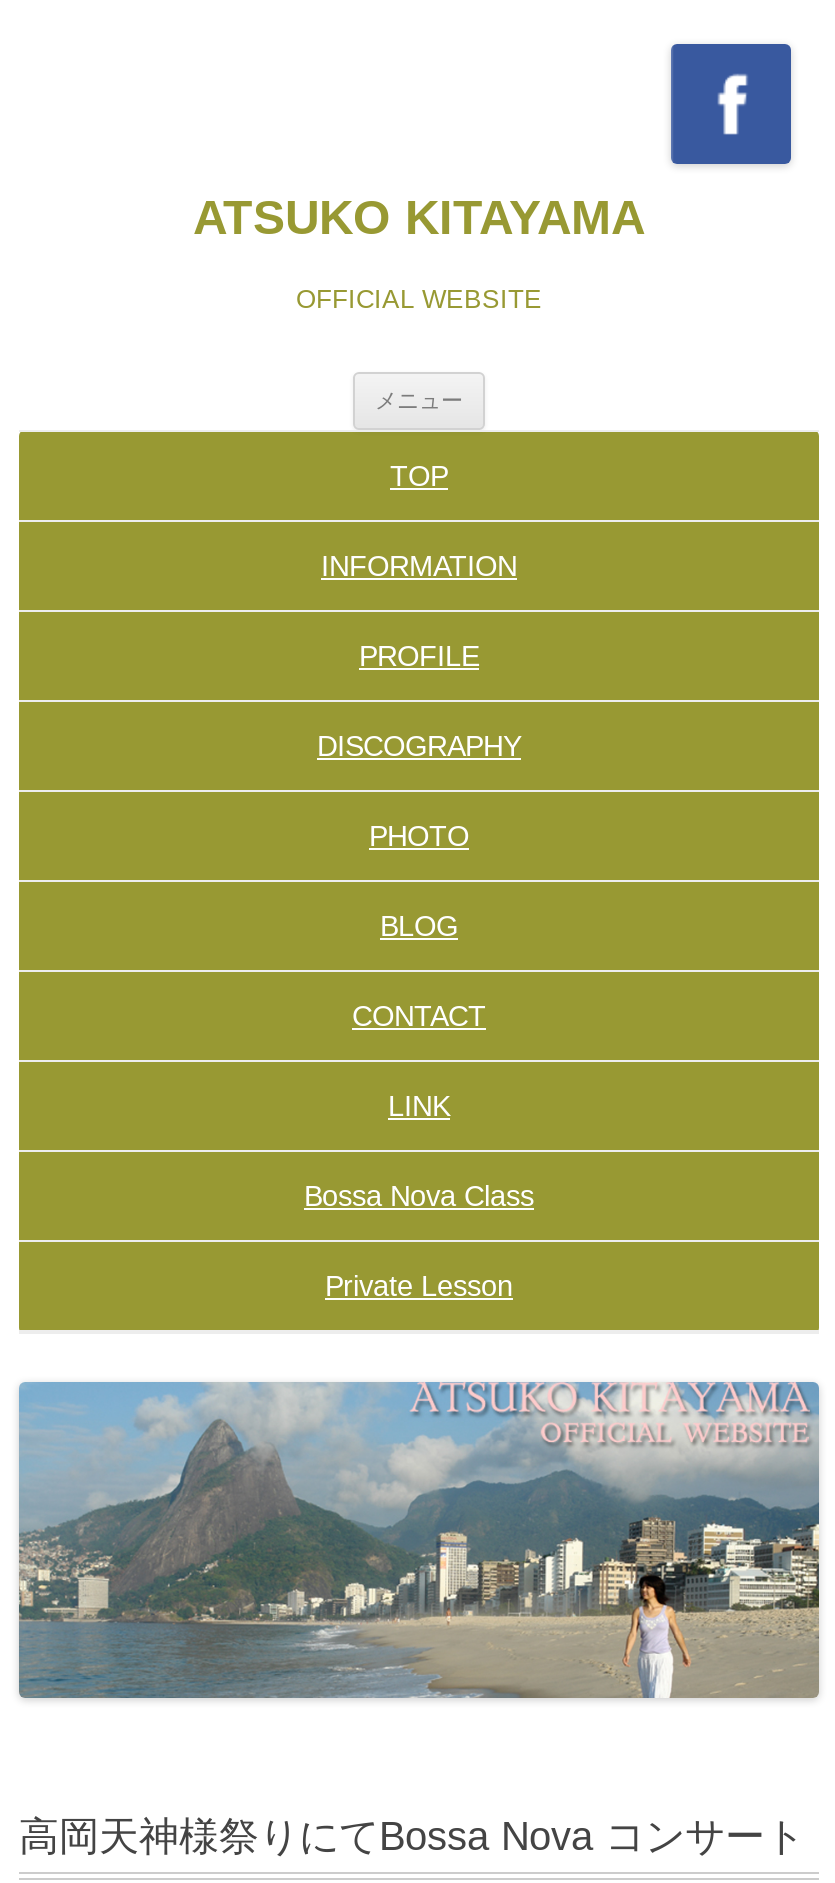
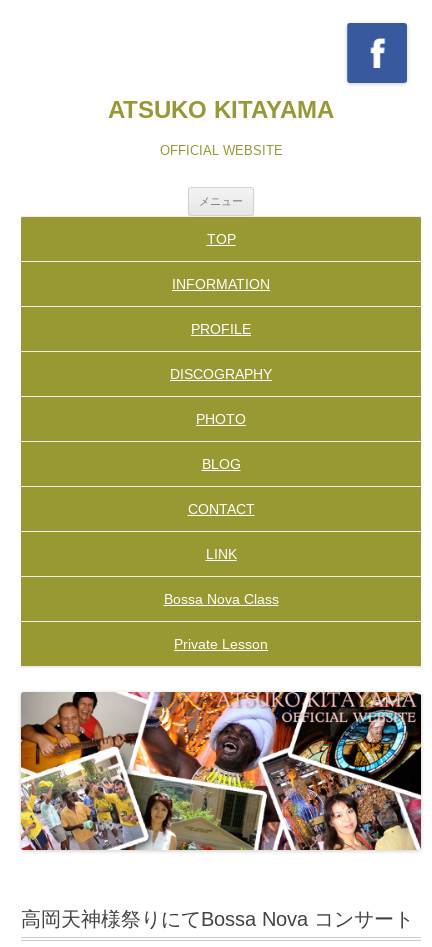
[17,1380,821,1700] [image] -> [20,691,422,851] [image]

